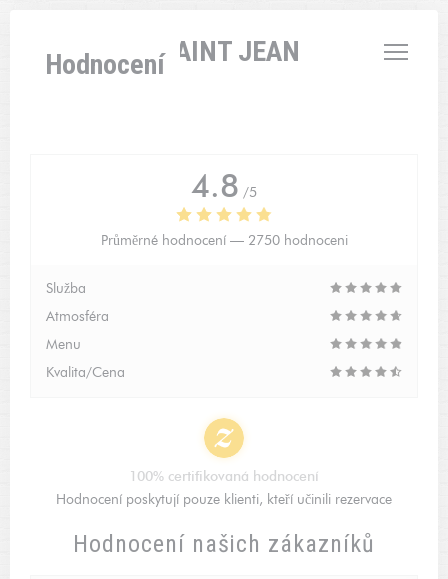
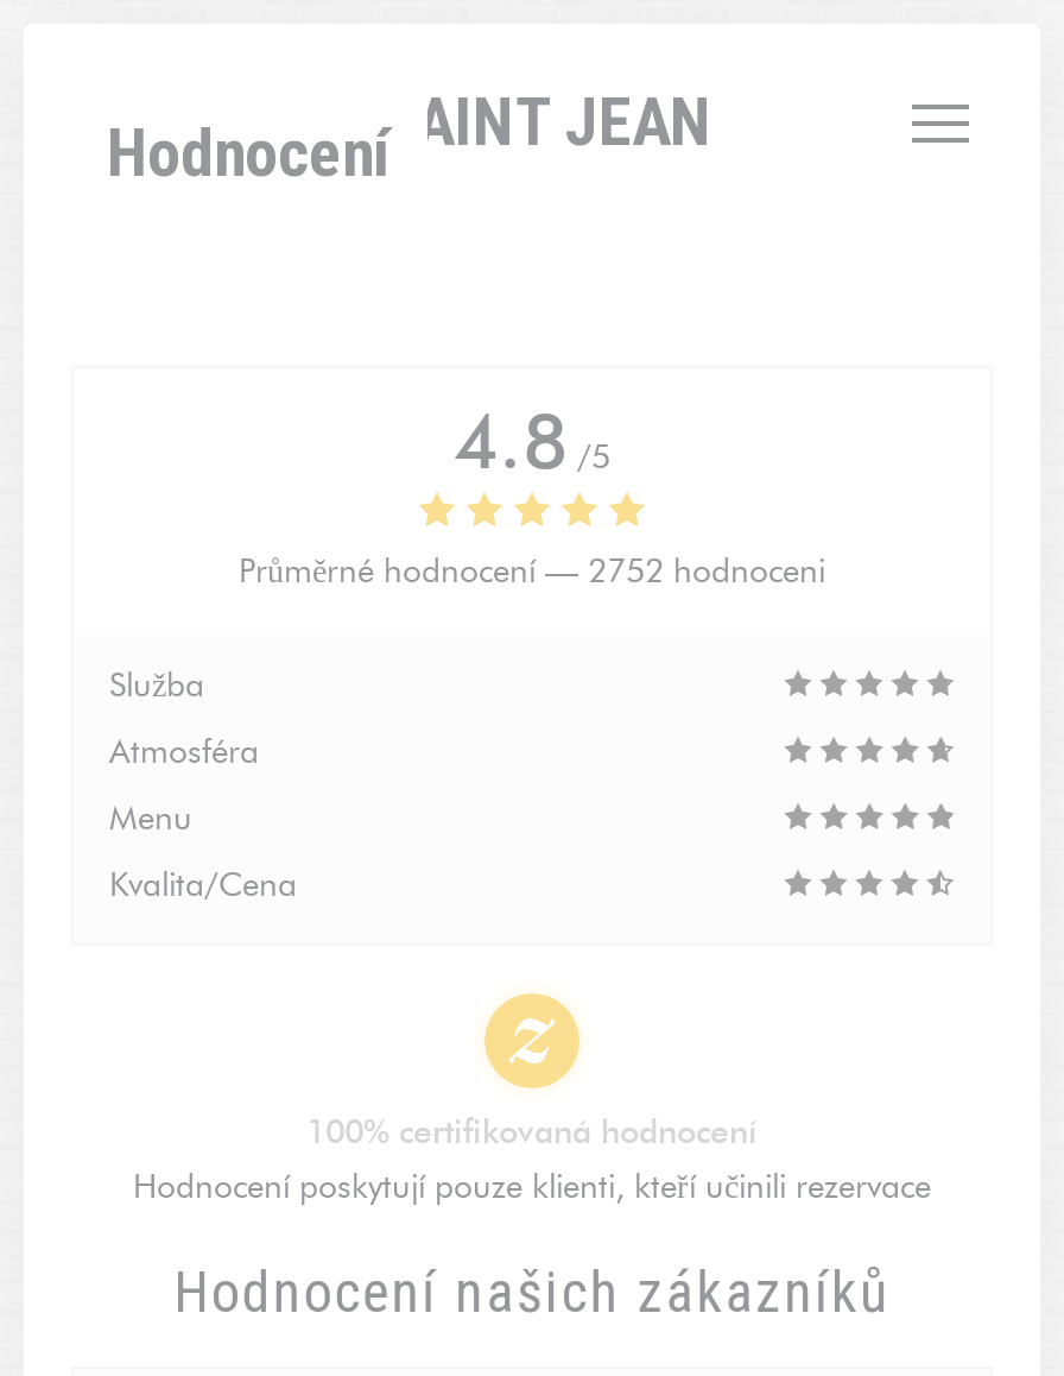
[100,232,347,249] Průměrné hodnocení — 2750 hodnoceni -> [239,551,825,592] Průměrné hodnocení — 2752 hodnoceni

